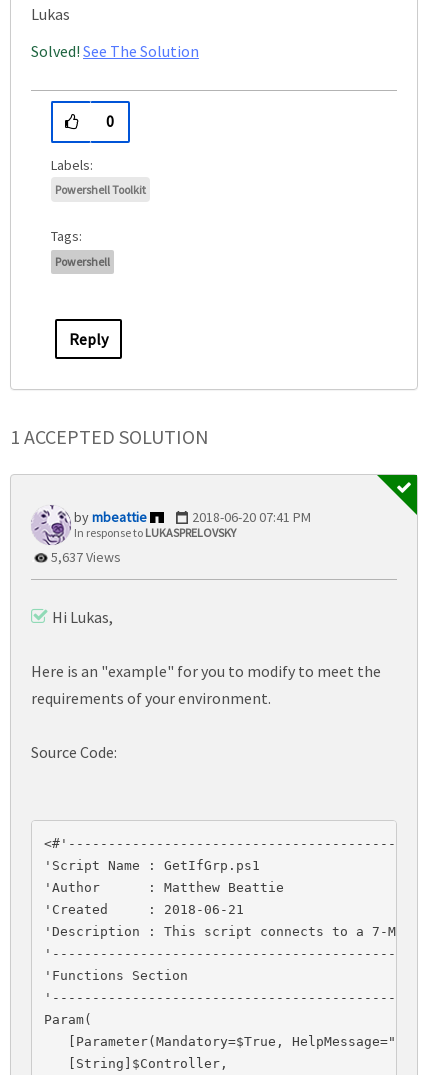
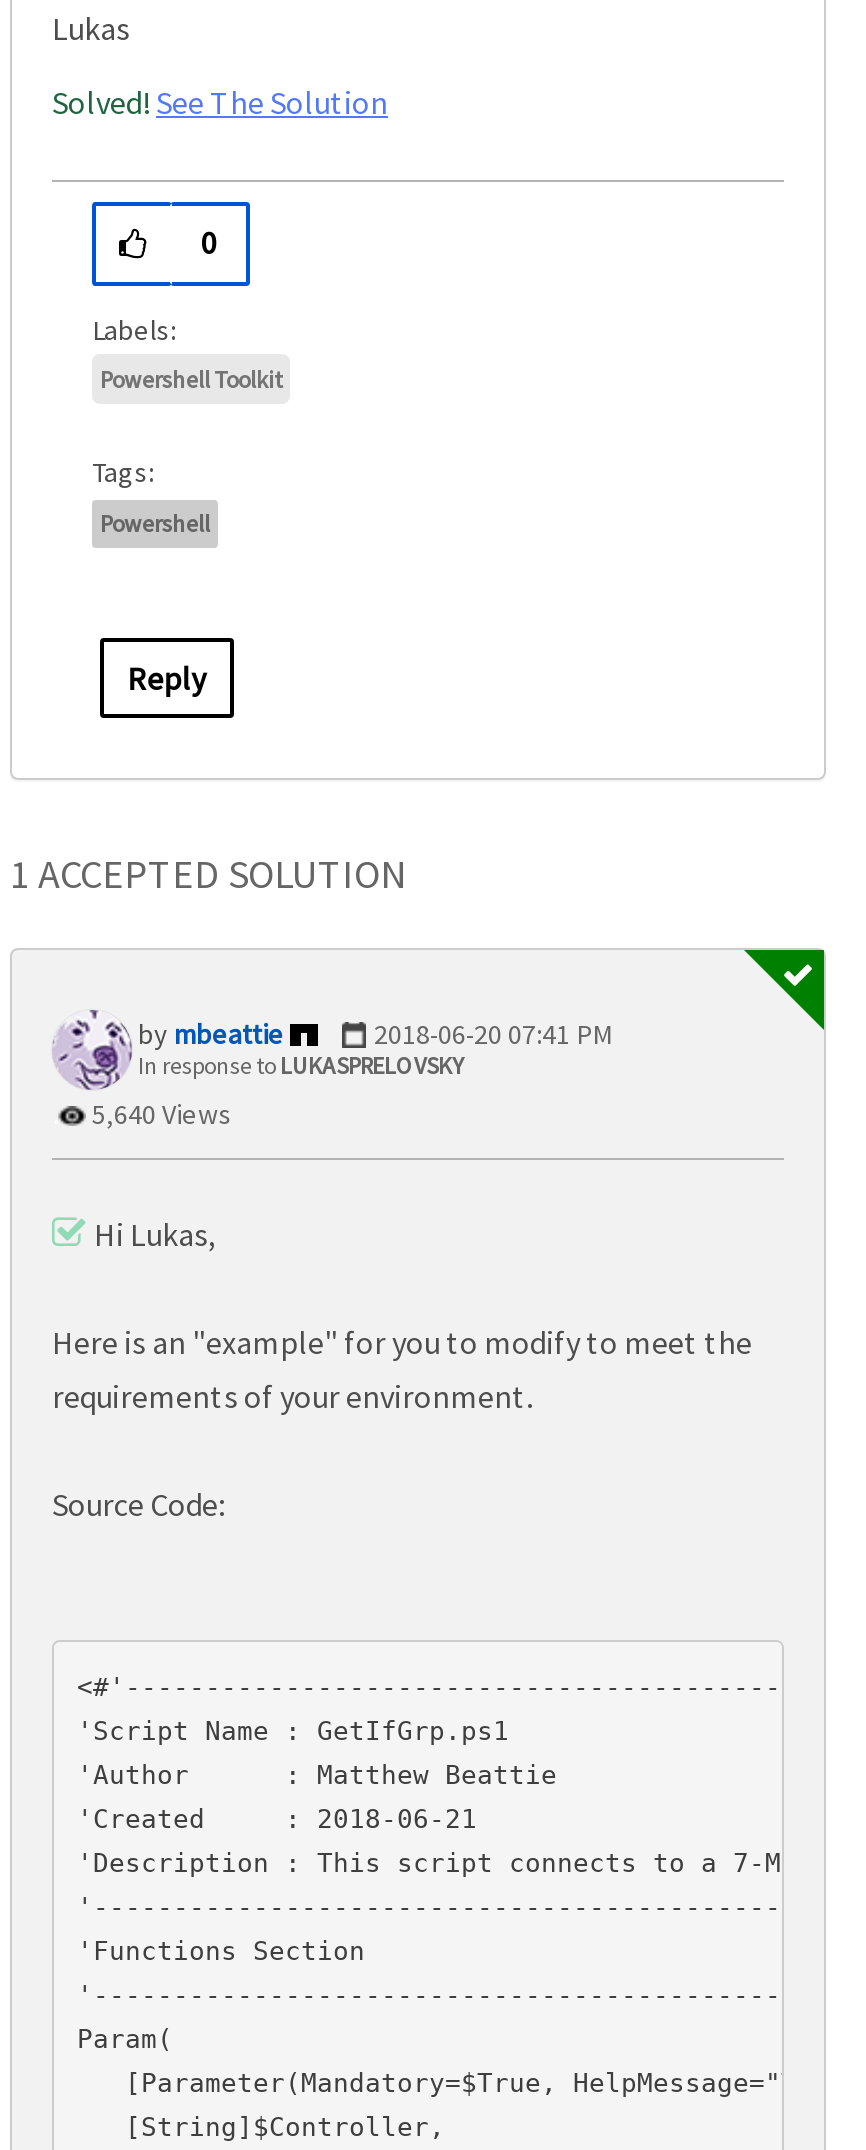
[48,548,121,566] 5,637 Views -> [86,1097,232,1133] 5,640 Views

